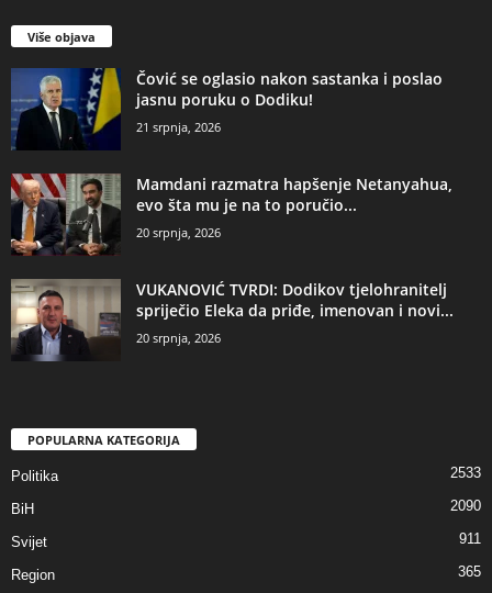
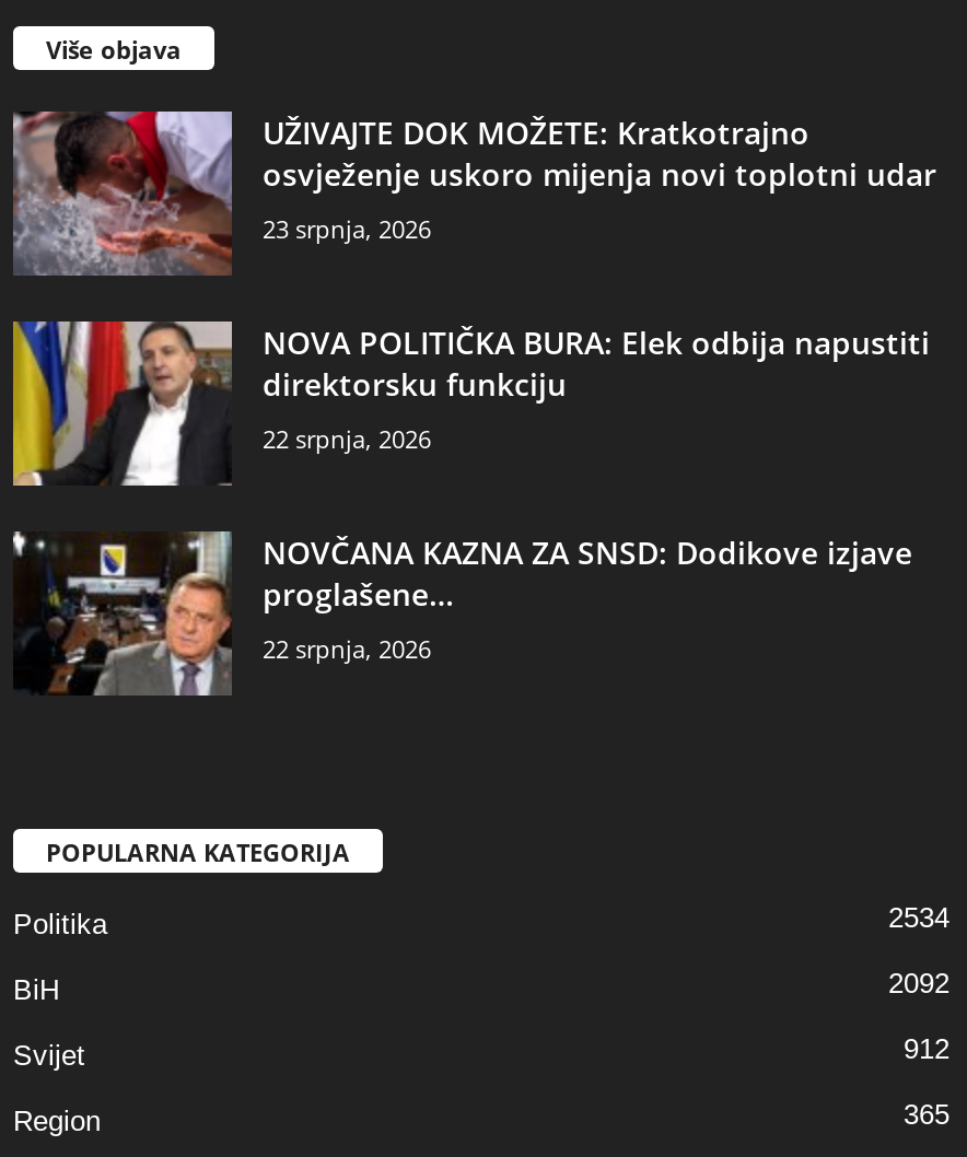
[11,68,443,150] [image] | Čović se oglasio nakon sastanka i poslao | jasnu poruku o Dodiku! | 21 srpnja, 2026 -> [11,109,936,278] [image] | UŽIVAJTE DOK MOŽETE: Kratkotrajno | osvježenje uskoro mijenja novi toplotni udar | 23 srpnja, 2026
[10,172,452,256] [image] | Mamdani razmatra hapšenje Netanyahua, | evo šta mu je na to poručio... | 20 srpnja, 2026 -> [11,319,930,488] [image] | NOVA POLITIČKA BURA: Elek odbija napustiti | direktorsku funkciju | 22 srpnja, 2026
[10,279,454,362] [image] | VUKANOVIĆ TVRDI: Dodikov tjelohranitelj | spriječio Eleka da priđe, imenovan i novi... | 20 srpnja, 2026 -> [13,531,912,698] [image] | NOVČANA KAZNA ZA SNSD: Dodikove izjave | proglašene… | 22 srpnja, 2026
[450,465,481,481] 2533 -> [888,901,949,934] 2534
[450,497,481,514] 2090 -> [888,967,949,1000] 2092
[459,530,481,547] 911 -> [904,1032,949,1065] 912

